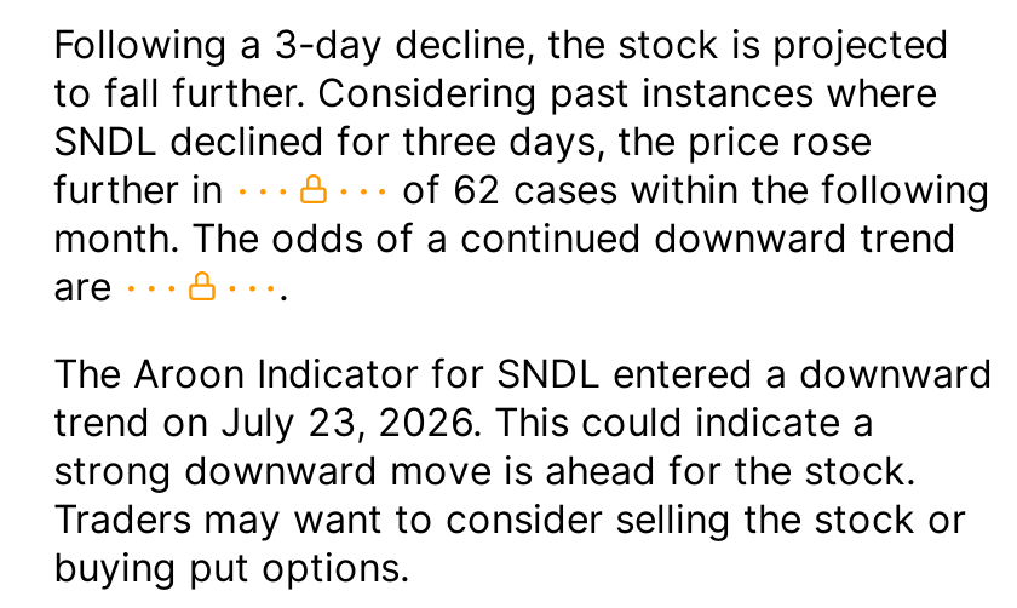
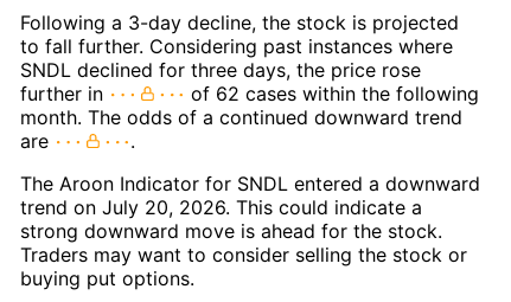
[53,398,874,447] trend on July 23, 2026. This could indicate a -> [20,195,422,219] trend on July 20, 2026. This could indicate a

